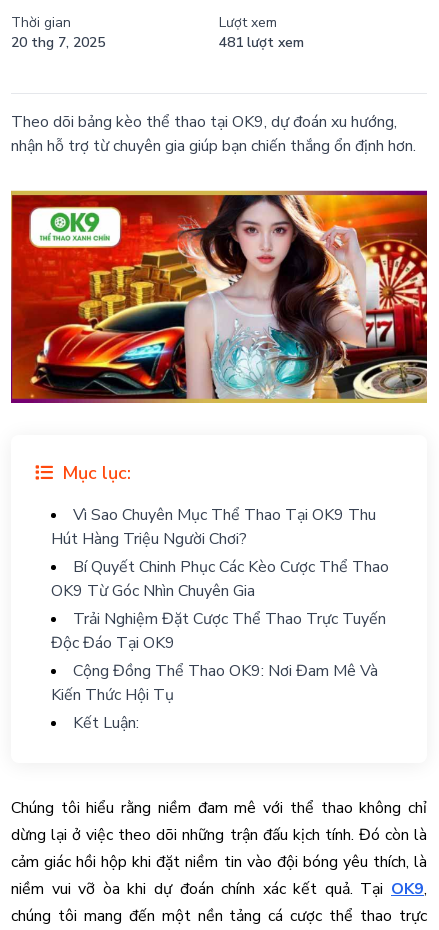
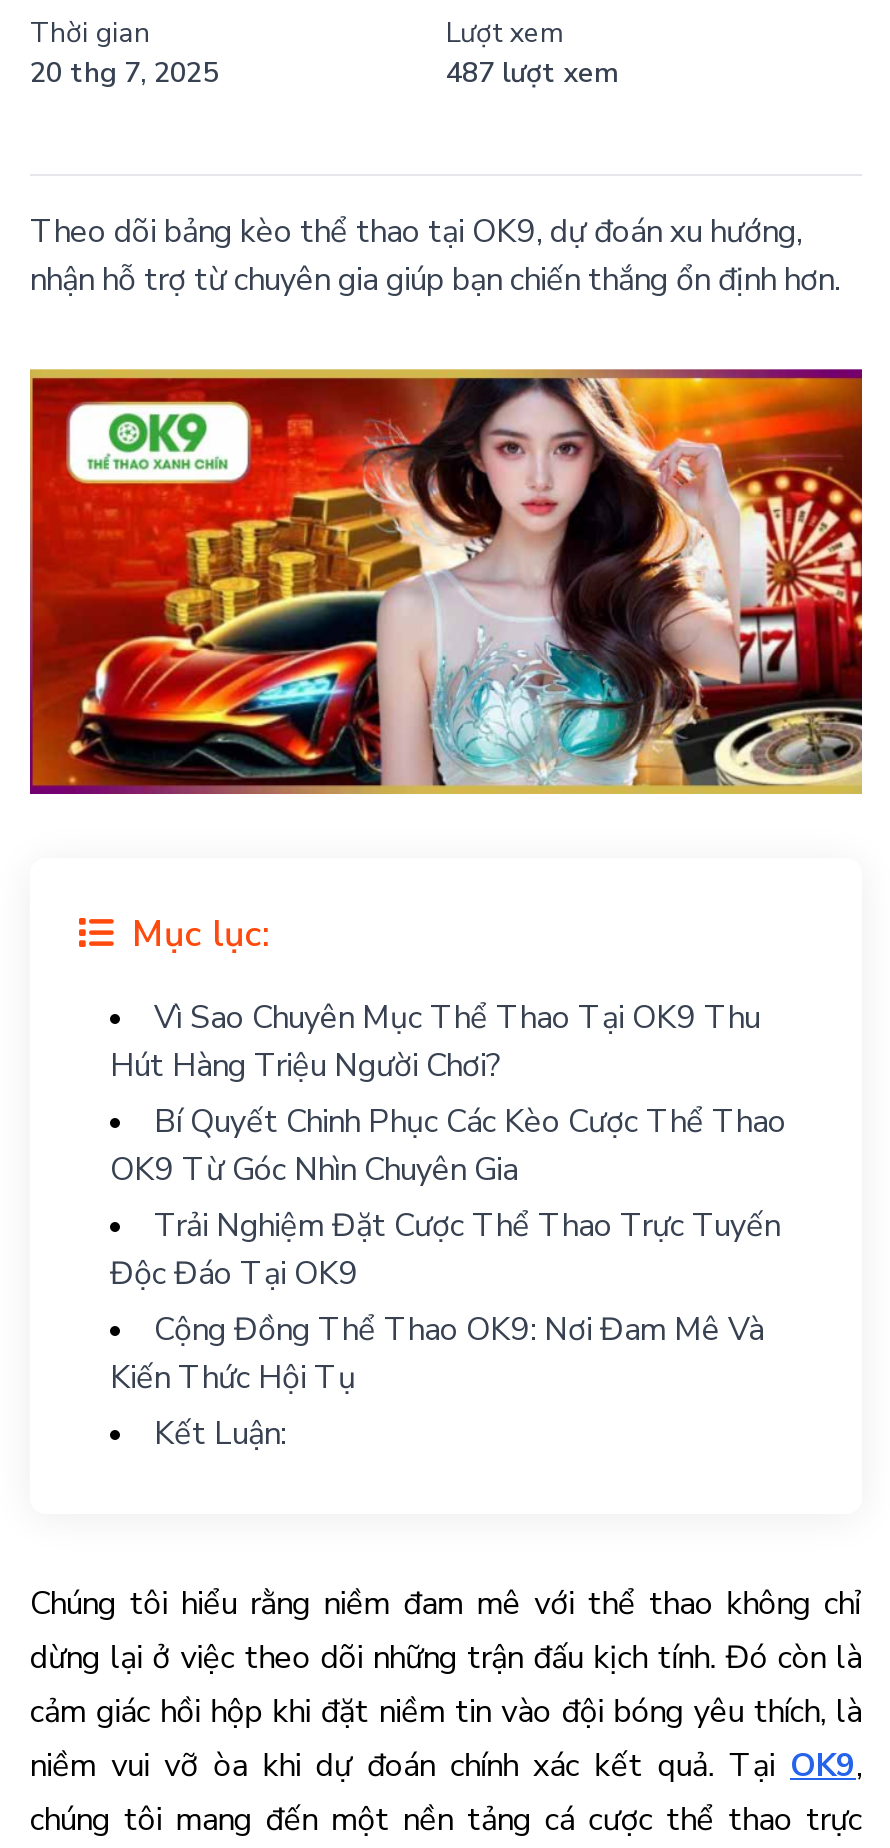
[219,33,304,52] 481 lượt xem -> [446,54,616,92] 487 lượt xem

